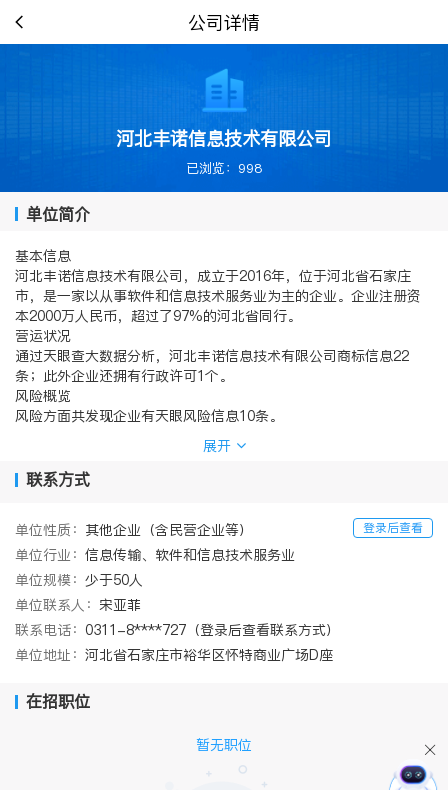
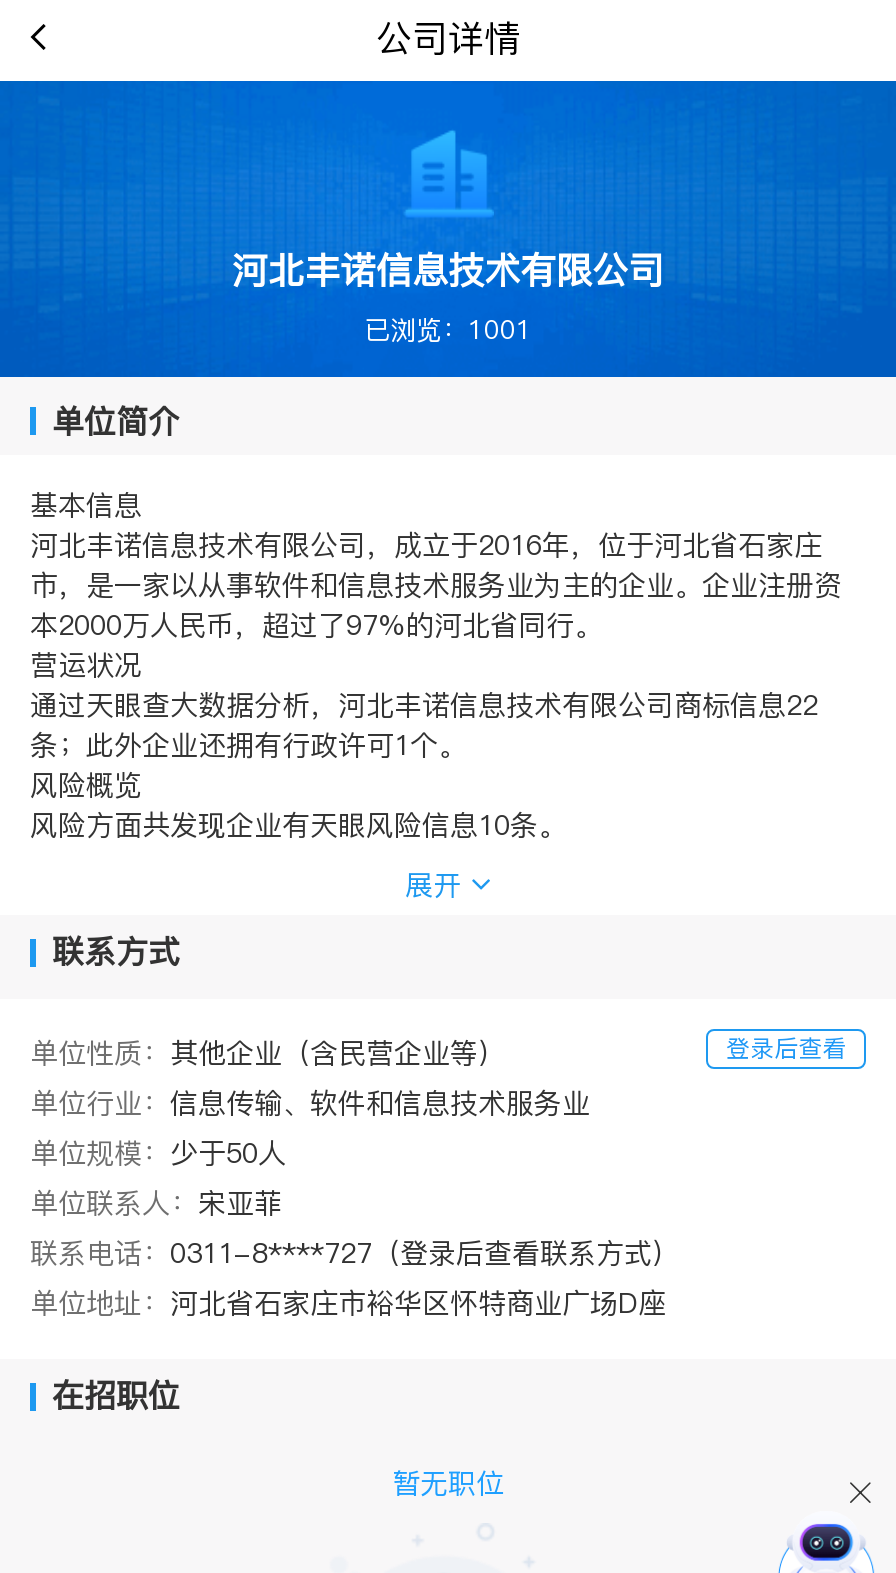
[186,159,262,177] 已浏览：998 -> [364,311,532,347] 已浏览：1001

